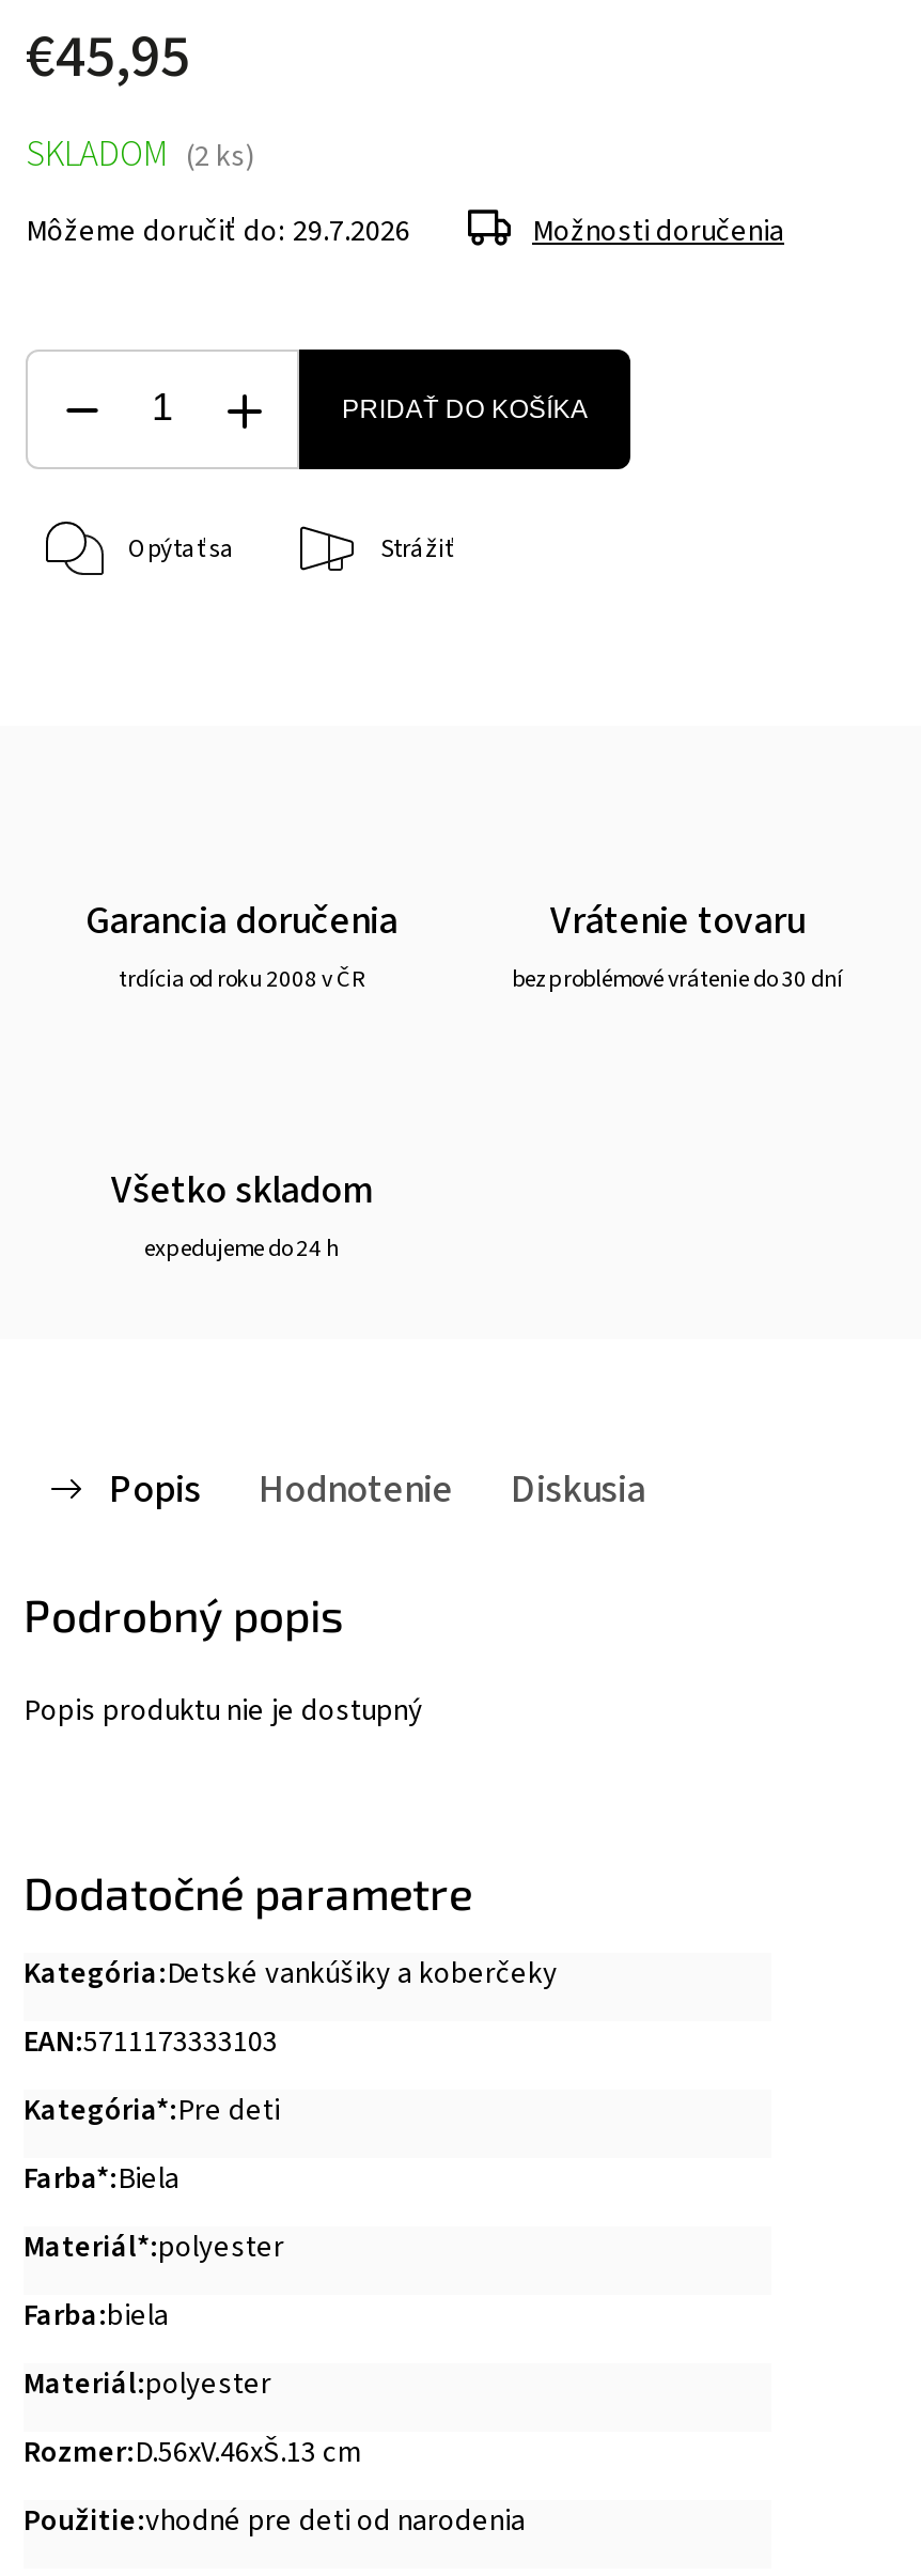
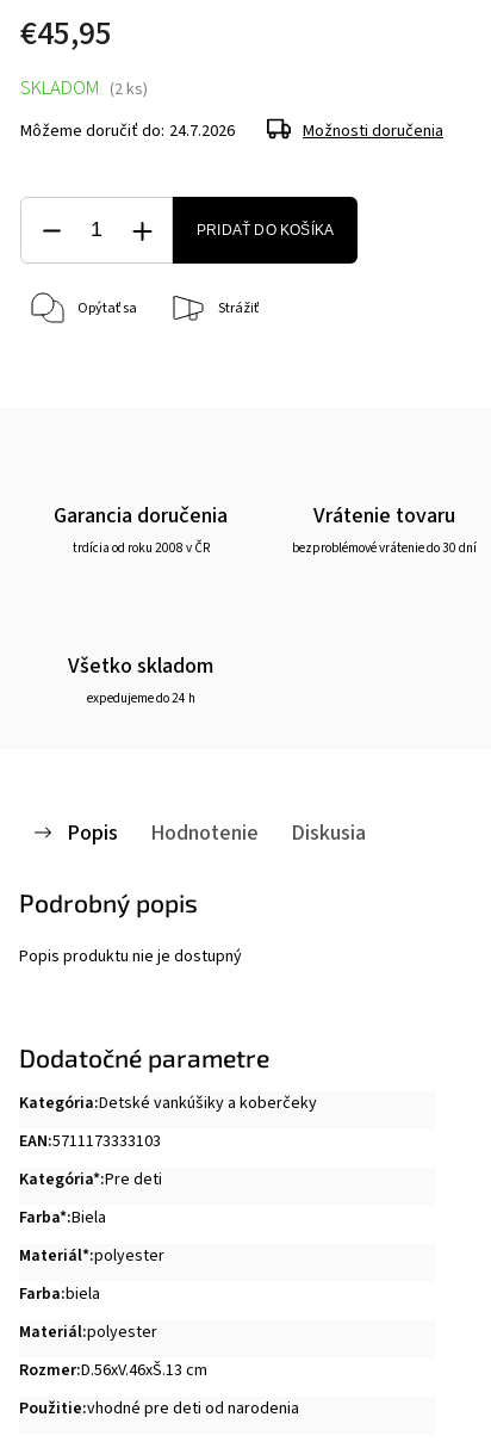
[26,211,410,254] Môžeme doručiť do: 29.7.2026 -> [20,120,235,143] Môžeme doručiť do: 24.7.2026

